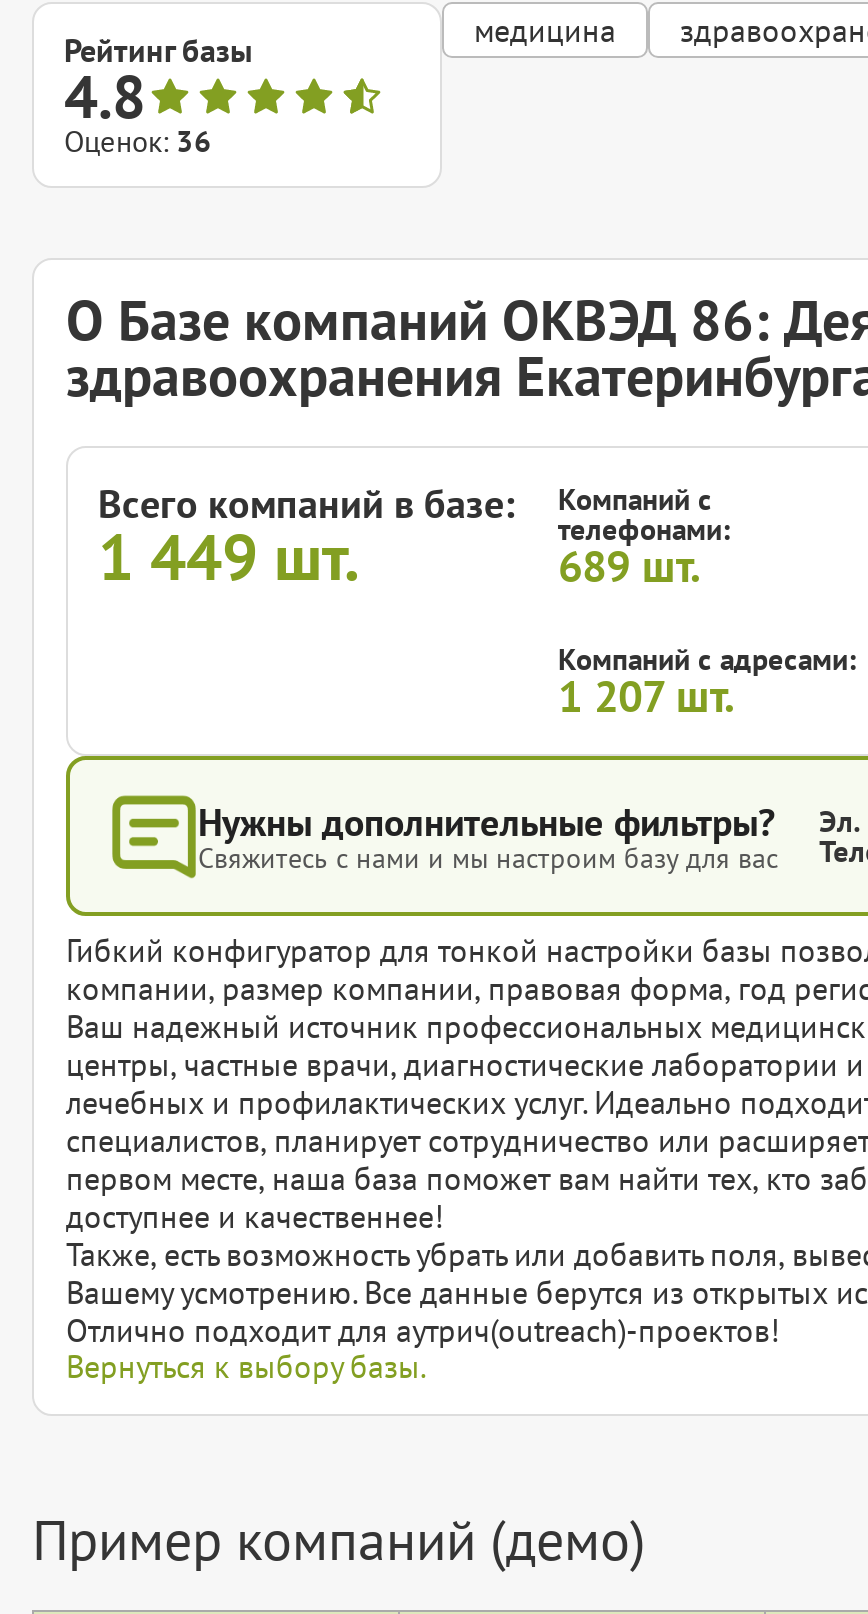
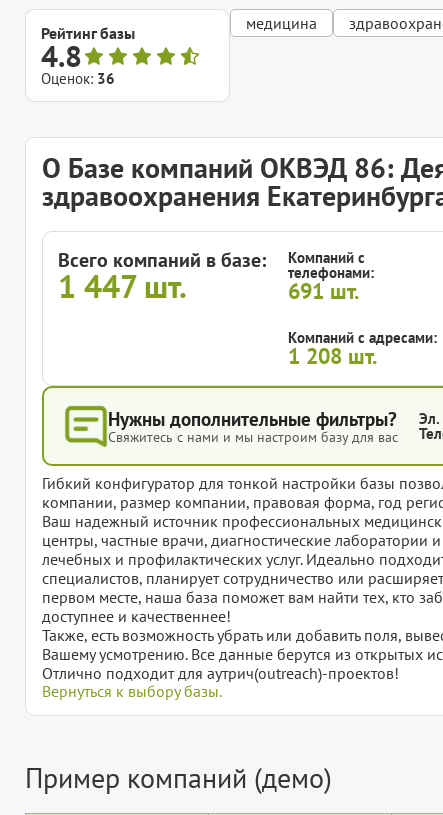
[98,514,360,598] 1 449шт. -> [58,265,187,307] 1 447шт.
[558,538,700,594] 689шт. -> [288,277,359,305] 691шт.
[558,668,734,724] 1 207шт. -> [288,342,377,370] 1 208шт.

